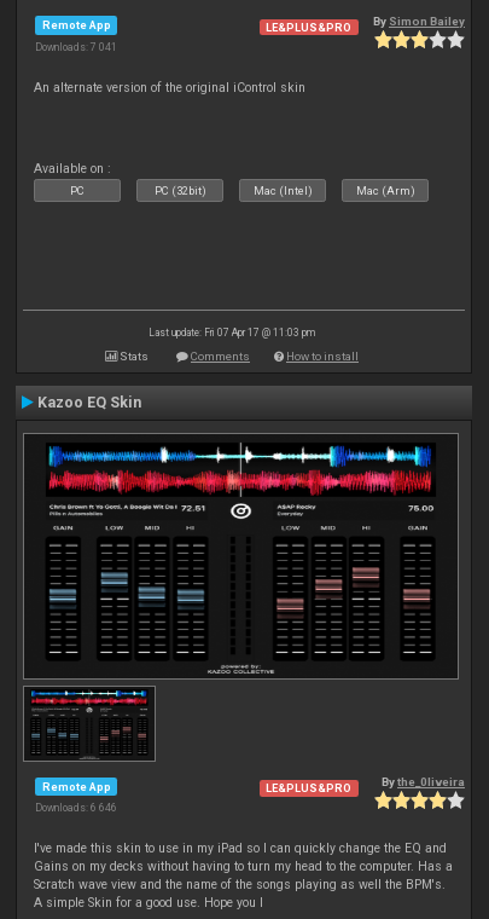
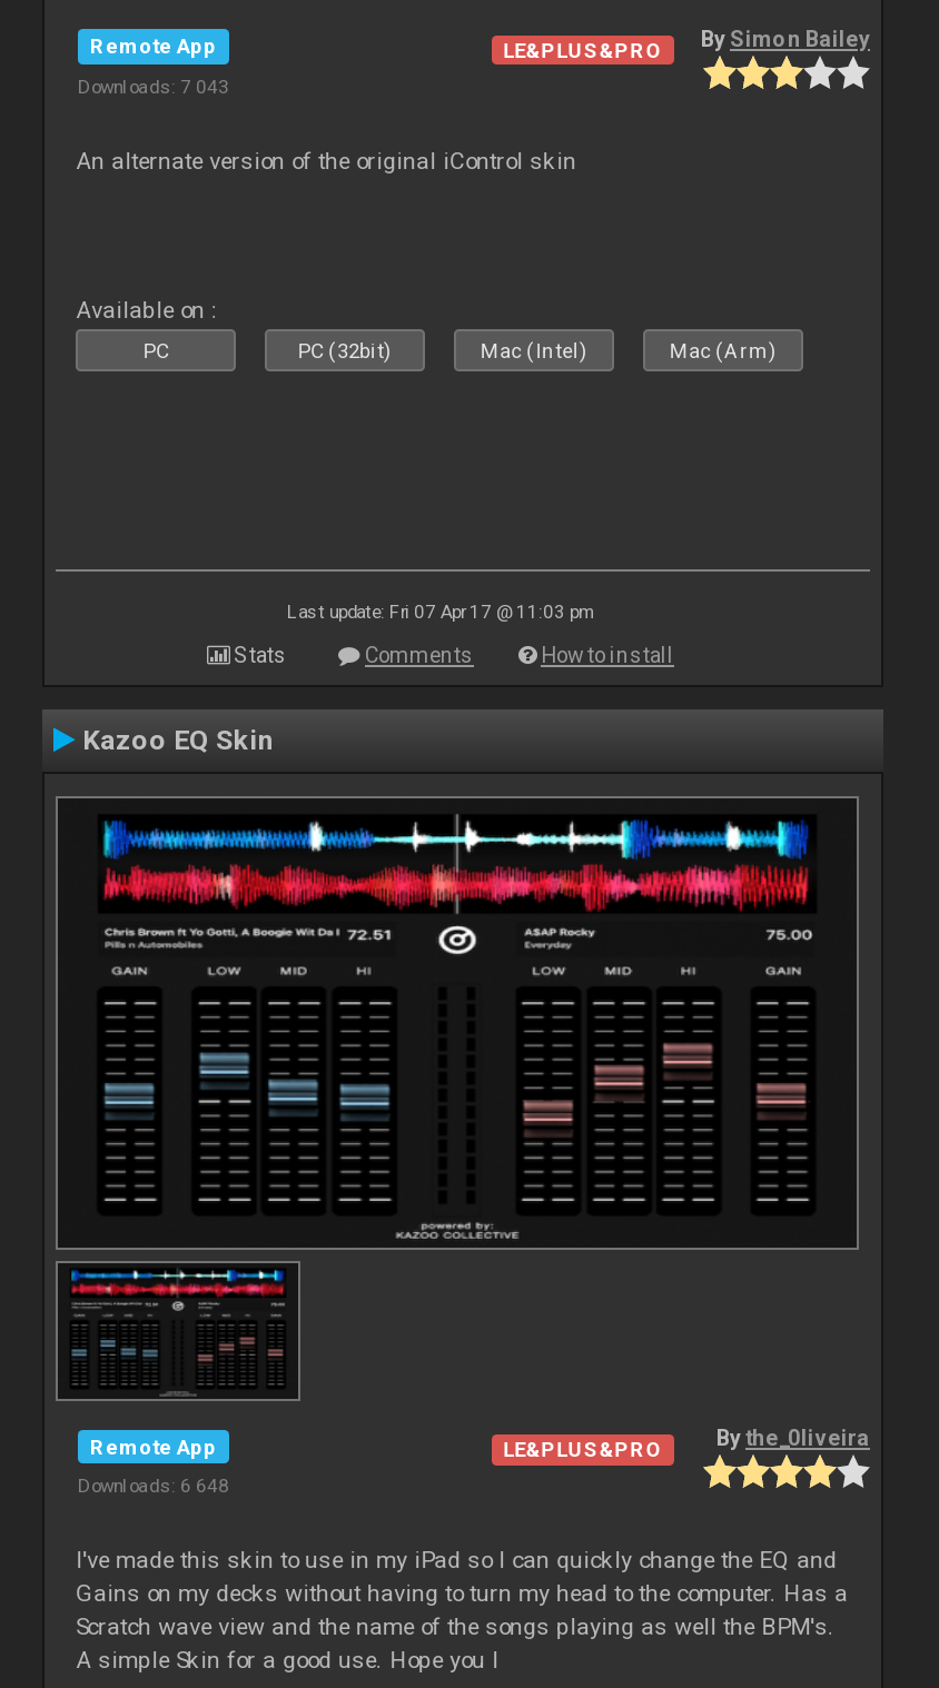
[35,41,117,53] Downloads: 7 041 -> [78,75,229,97] Downloads: 7 043
[35,802,117,814] Downloads: 6 646 -> [78,1476,229,1498] Downloads: 6 648

